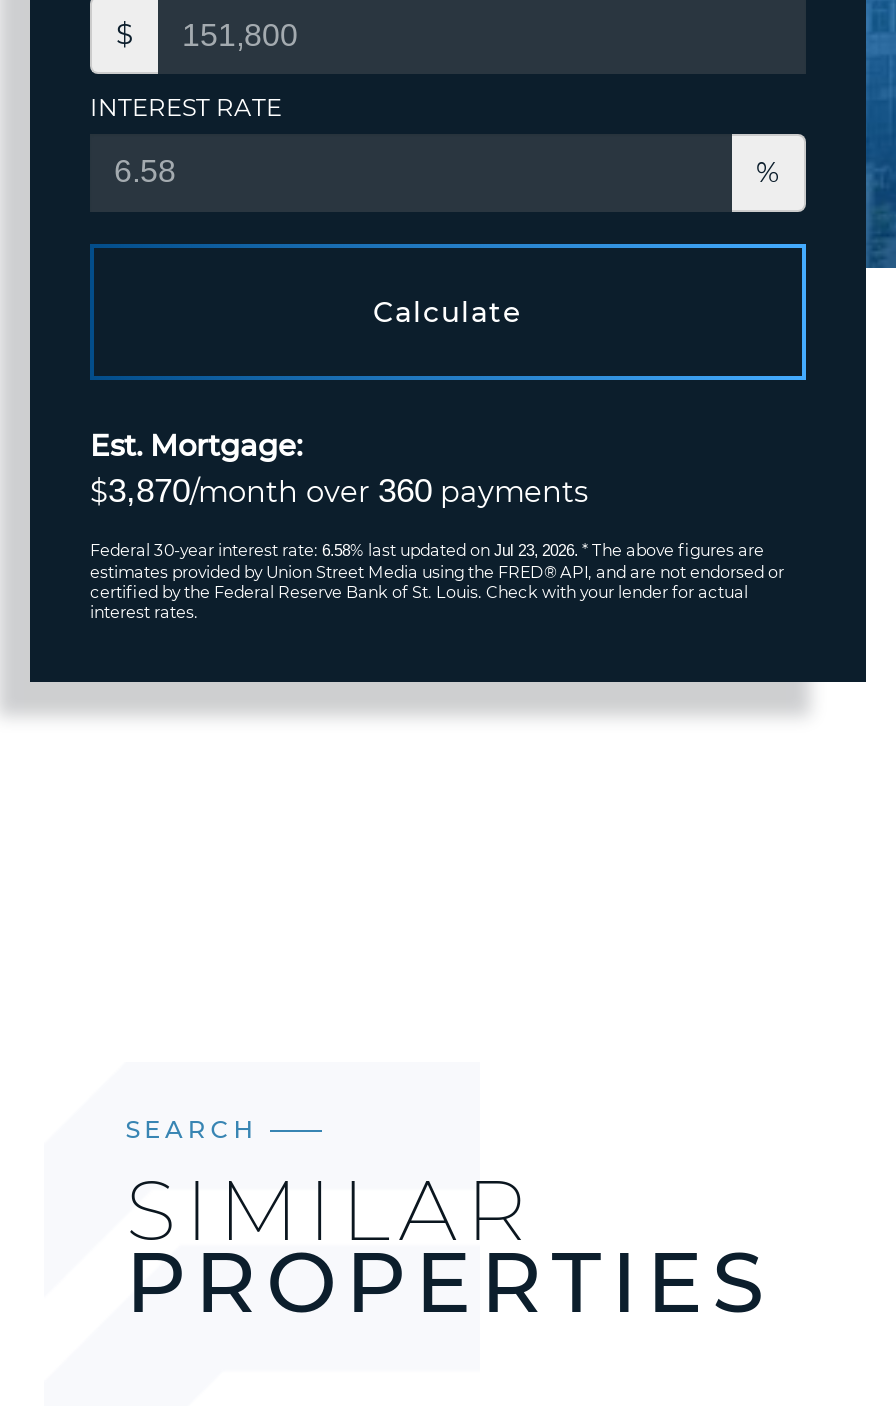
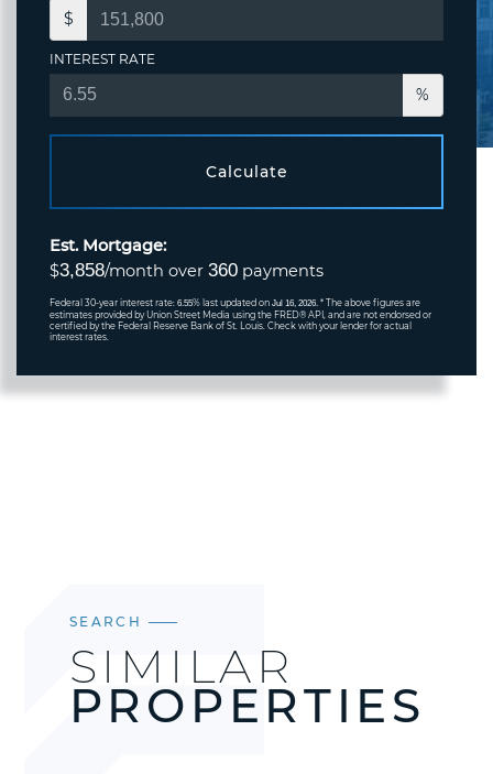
[90,472,588,510] $3,870/month over 360 payments -> [50,260,324,281] $3,858/month over 360 payments
[90,540,764,560] Federal 30-year interest rate: 6.58% last updated on Jul 23, 2026. * The above figures are -> [50,297,420,308] Federal 30-year interest rate: 6.55% last updated on Jul 16, 2026. * The above figures are

